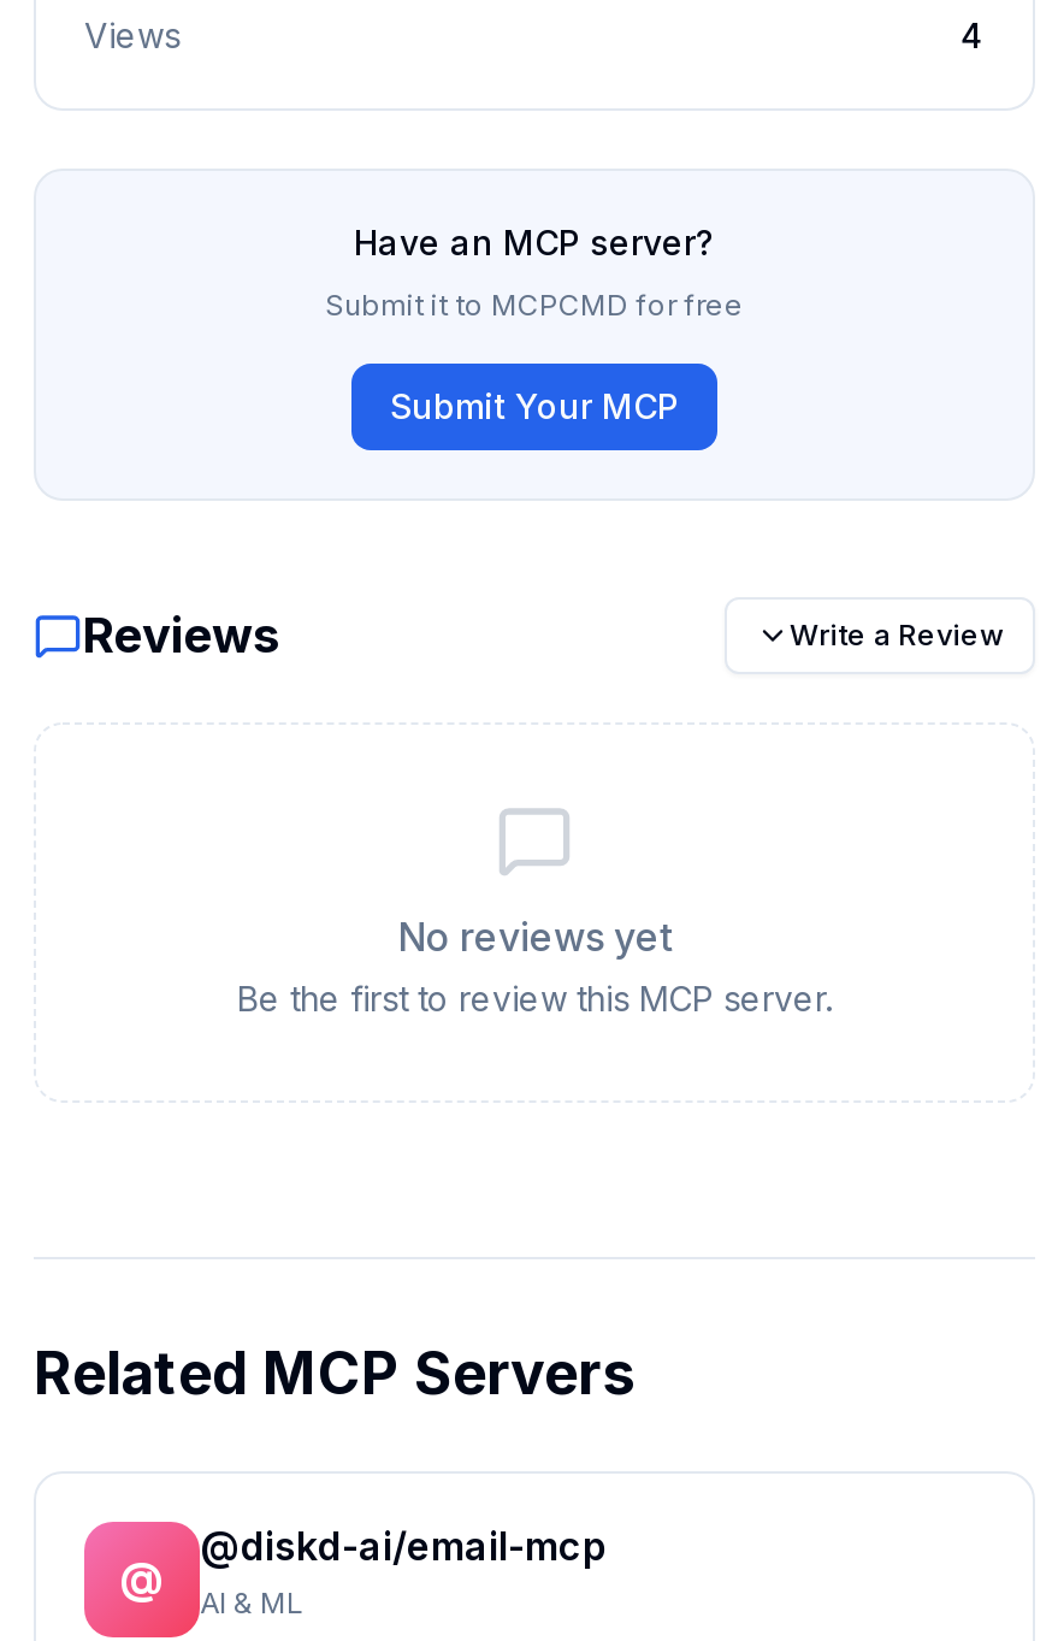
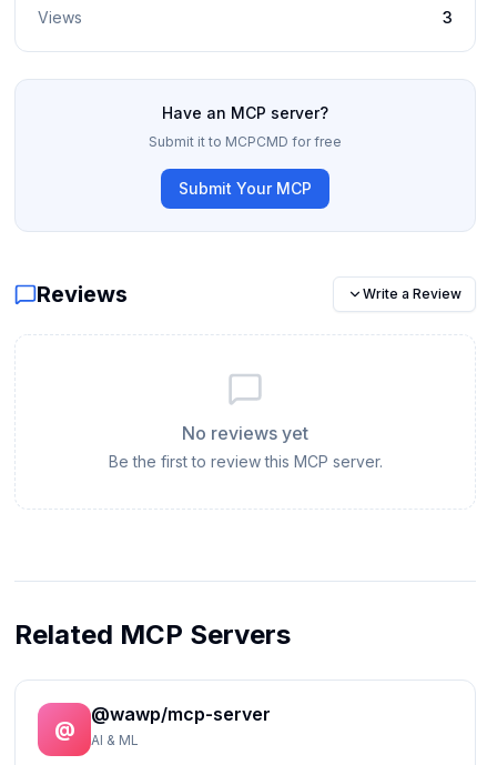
[961,14,985,55] 4 -> [443,8,453,27] 3
[200,1522,607,1570] @diskd-ai/email-mcp -> [91,703,271,725] @wawp/mcp-server

